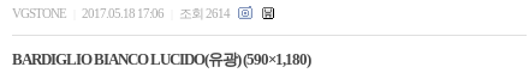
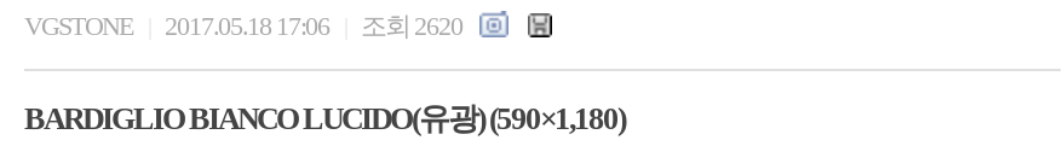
[12,6,232,20] VGSTONE 2017.05.18 17:06 조회 2614 -> [24,11,467,40] VGSTONE 2017.05.18 17:06 조회 2620

